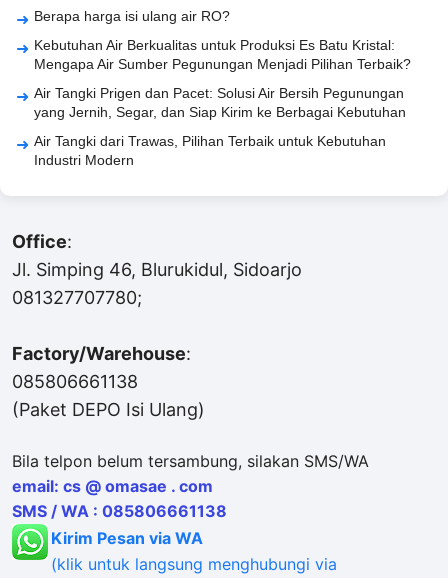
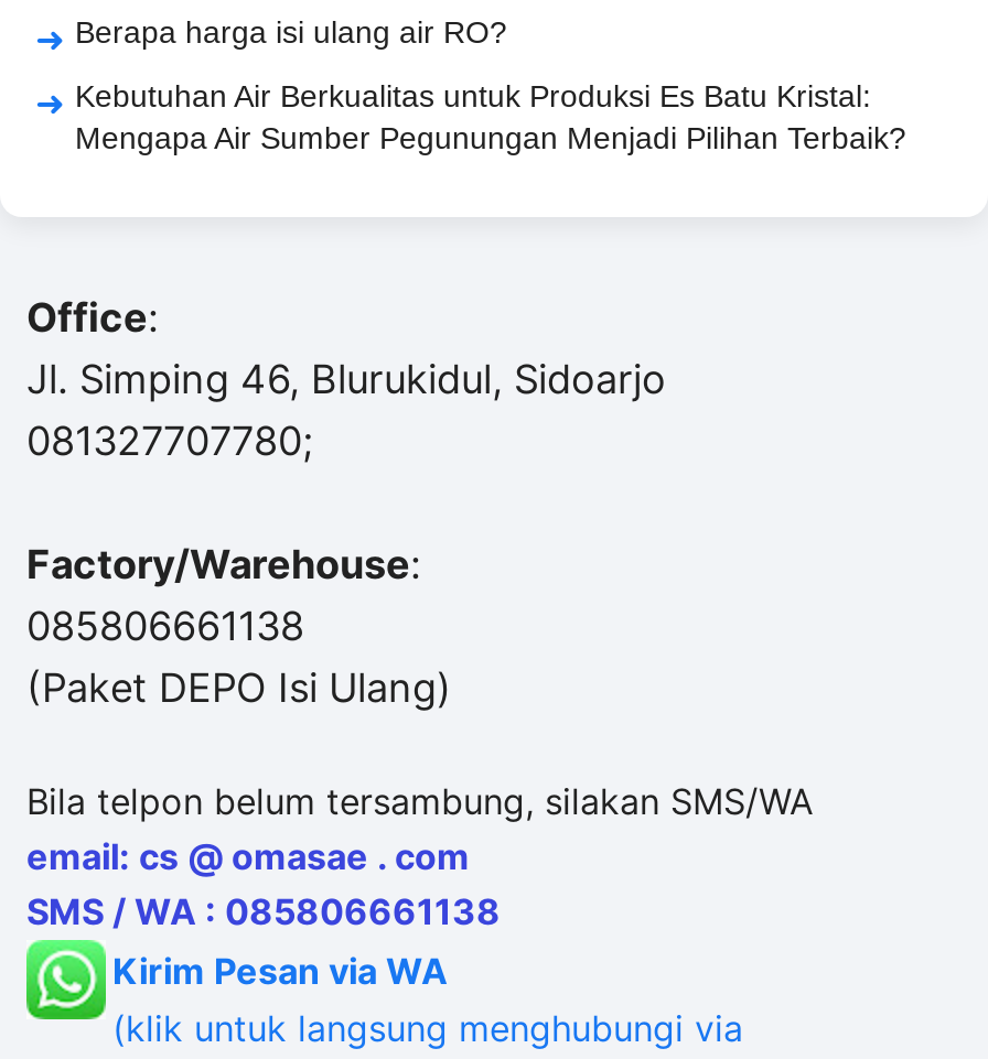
[34,85,406,168] Air Tangki Prigen dan Pacet: Solusi Air Bersih Pegunungan | yang Jernih, Segar, dan Siap Kirim ke Berbagai Kebutuhan | Air Tangki dari Trawas, Pilihan Terbaik untuk Kebutuhan | Industri Modern -> none

